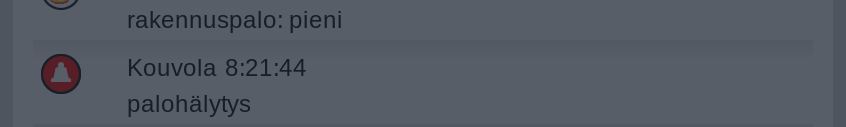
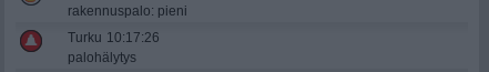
[127,54,307,82] Kouvola 8:21:44 -> [68,30,160,45] Turku 10:17:26

